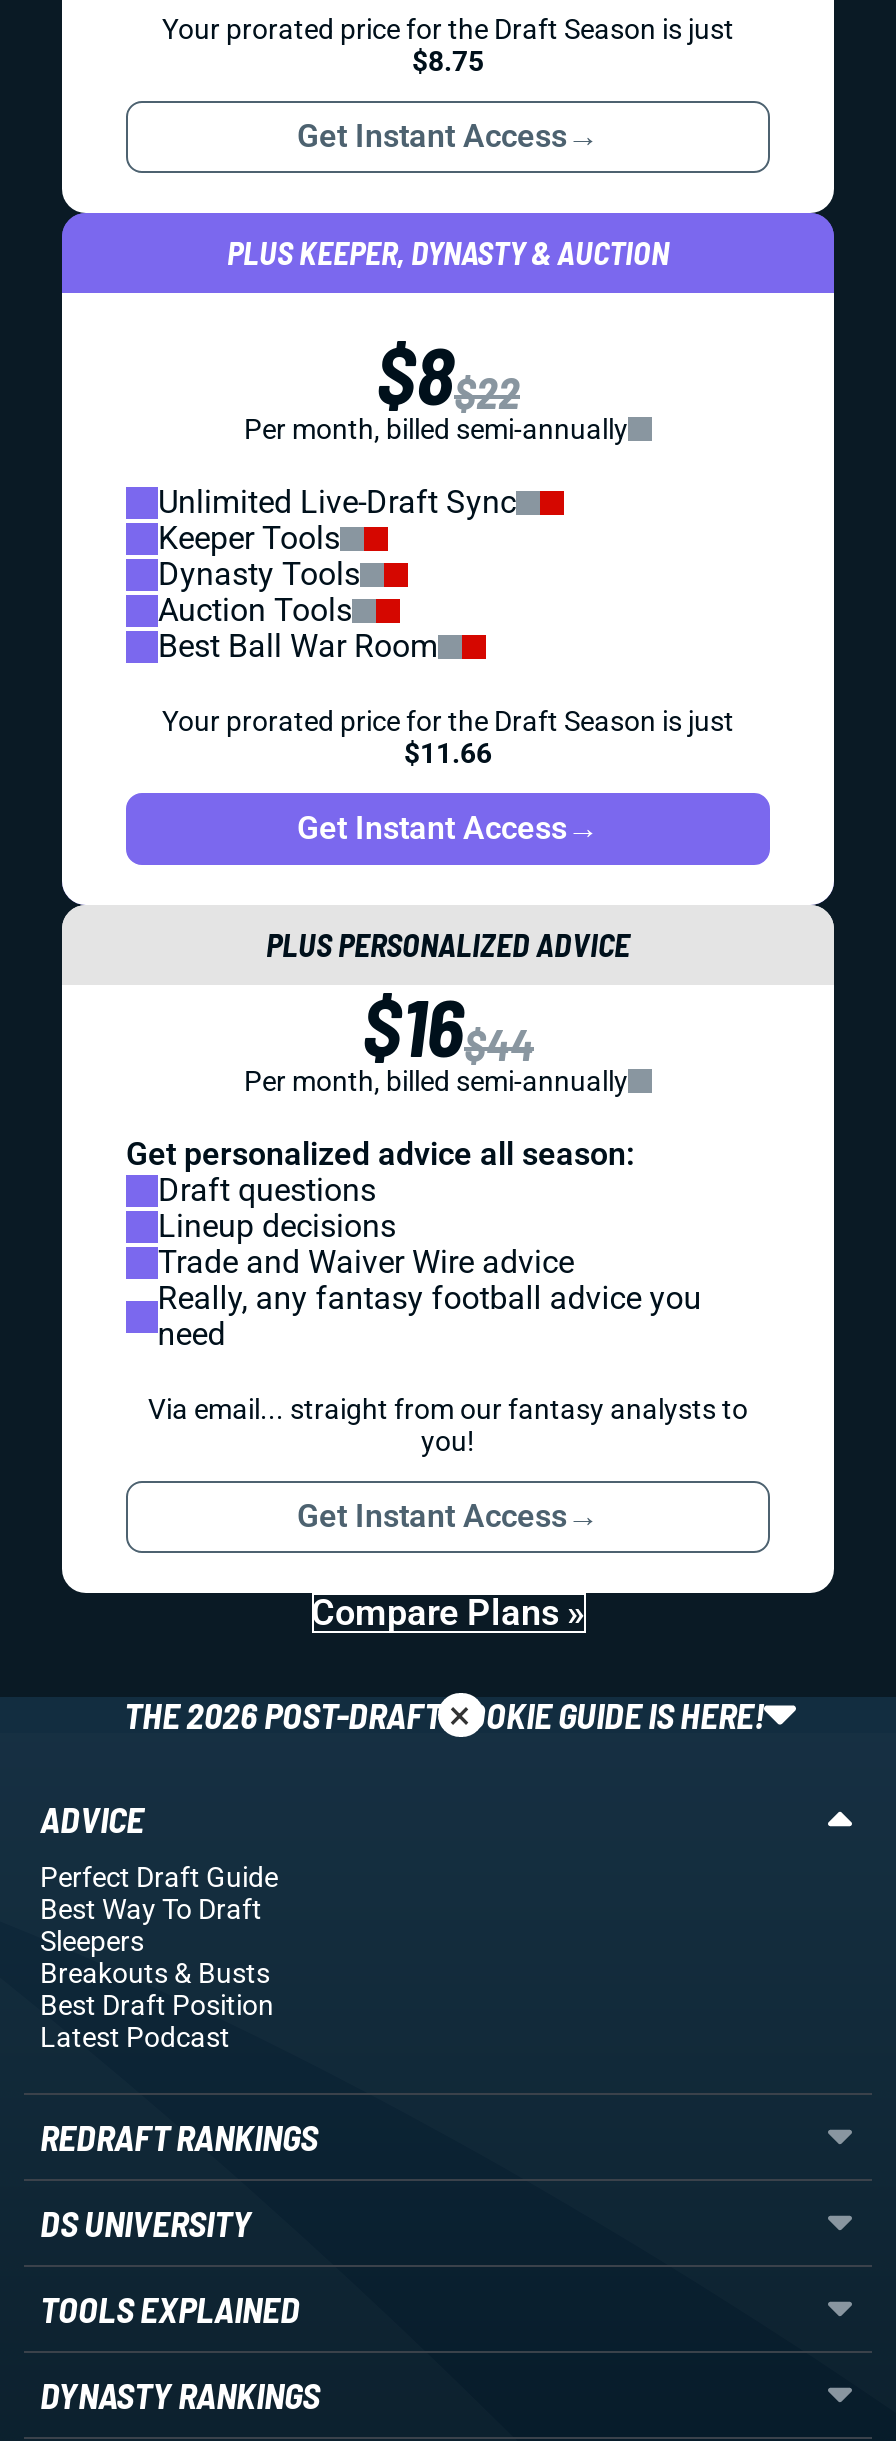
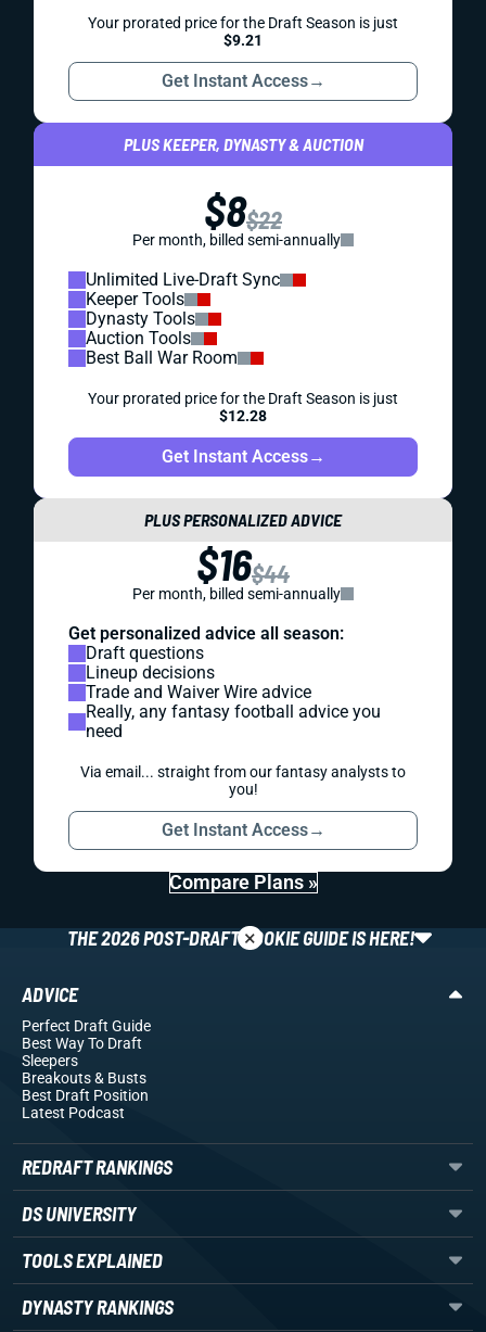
[412,45,484,77] $8.75 -> [223,31,263,49] $9.21
[404,737,492,769] $11.66 -> [219,407,267,424] $12.28

